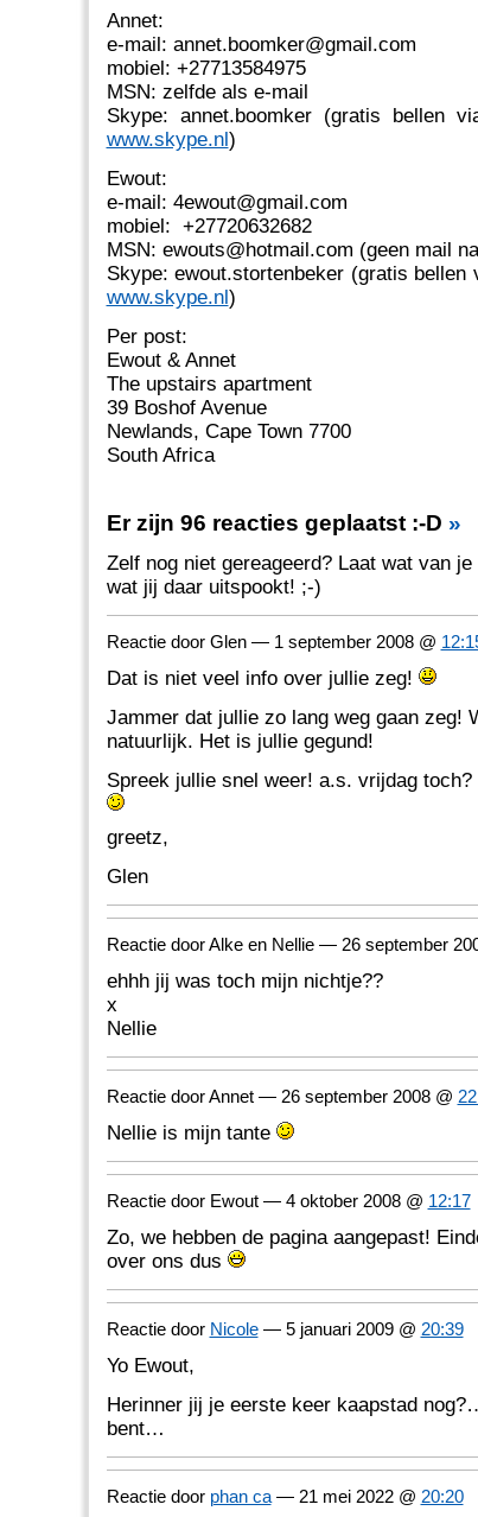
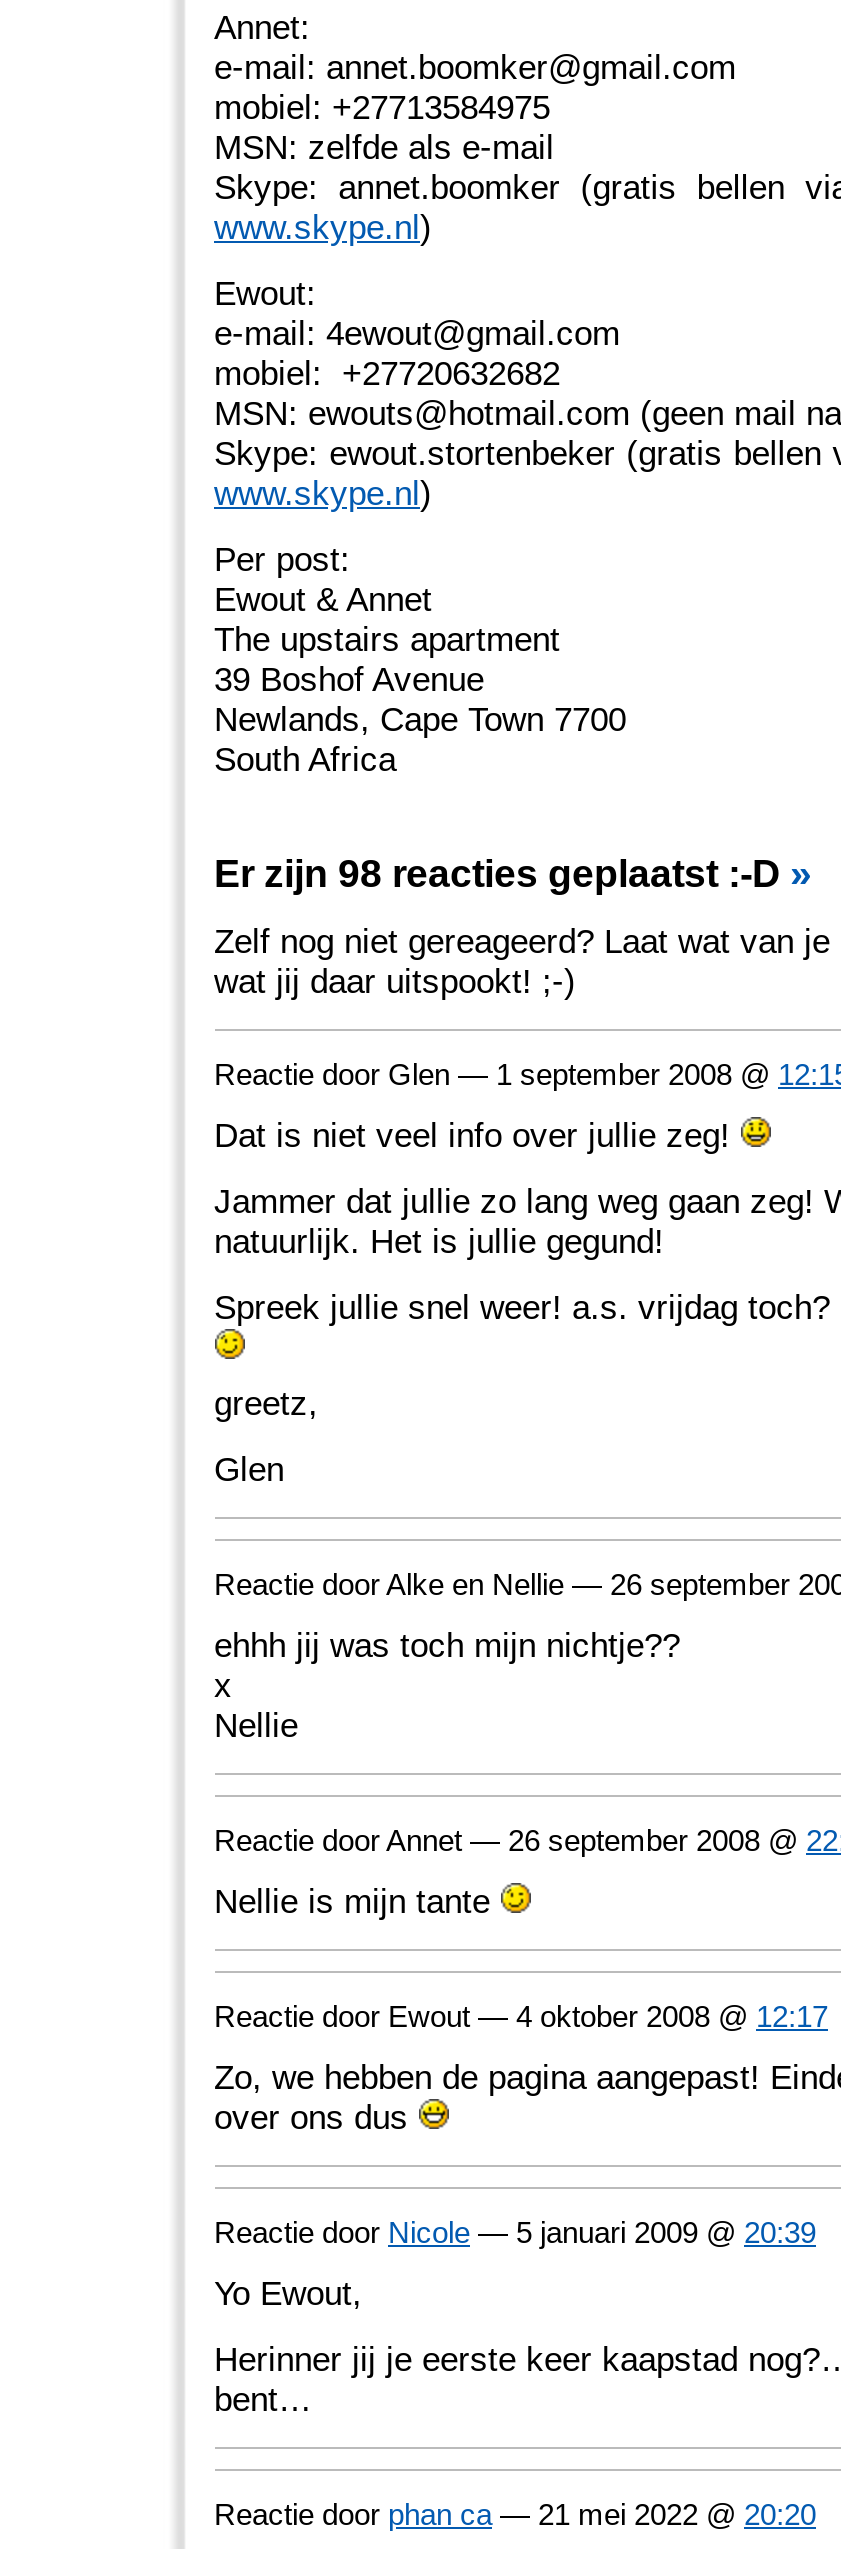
[106,509,461,535] Er zijn 96 reacties geplaatst :-D» -> [214,851,812,895] Er zijn 98 reacties geplaatst :-D»

